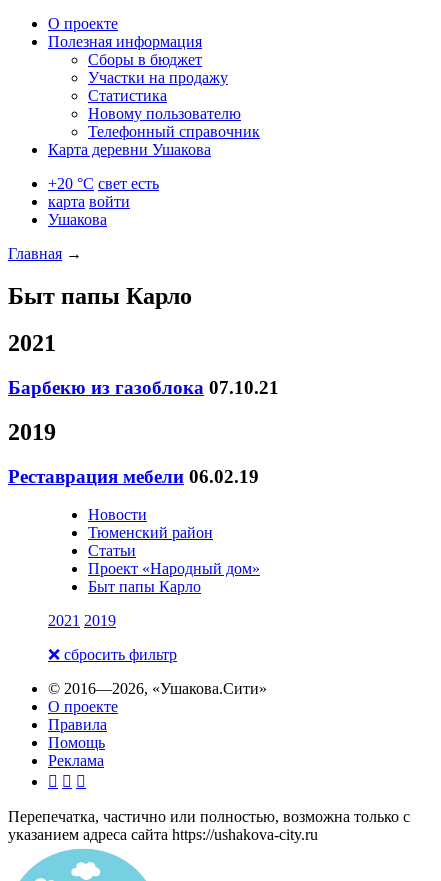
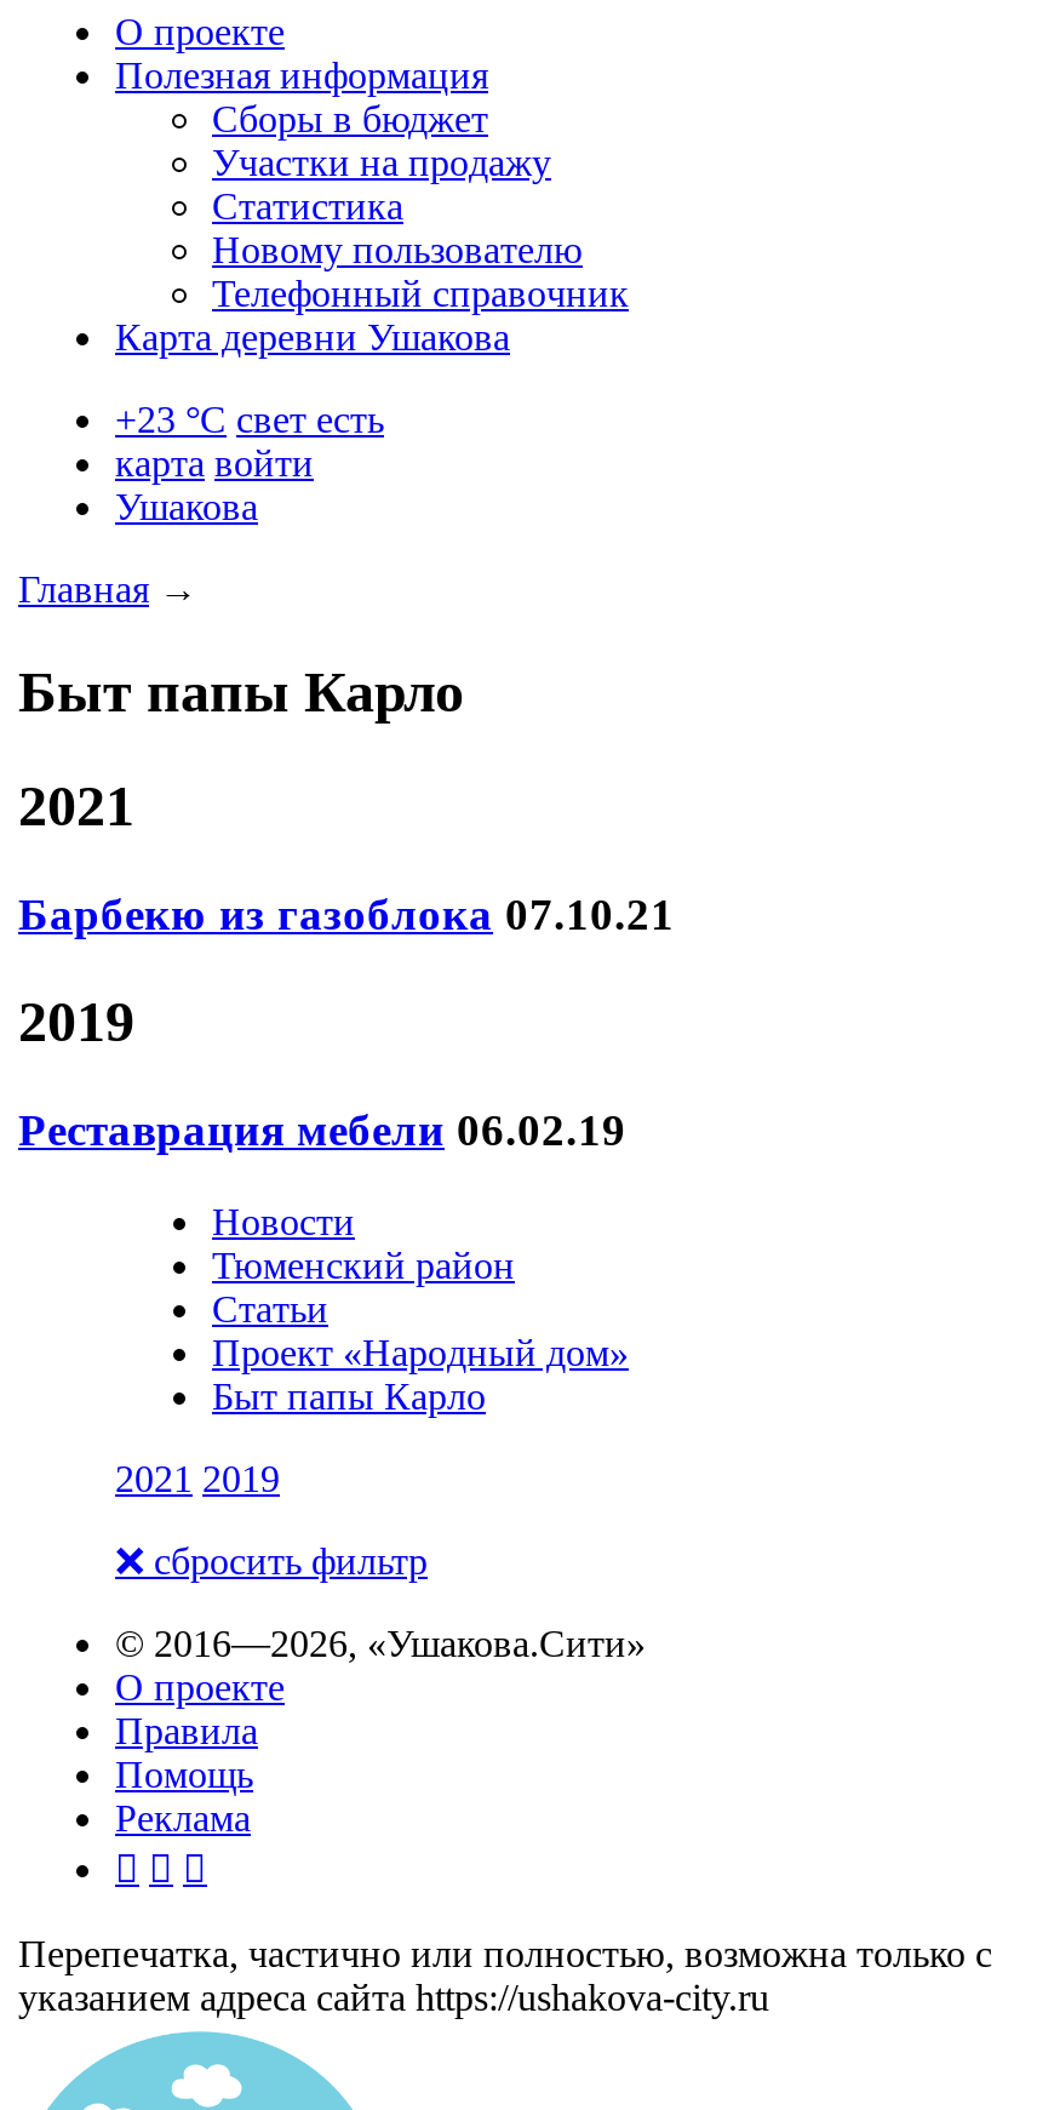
[48,175,159,192] +20 °C свет есть -> [115,399,384,440] +23 °C свет есть

